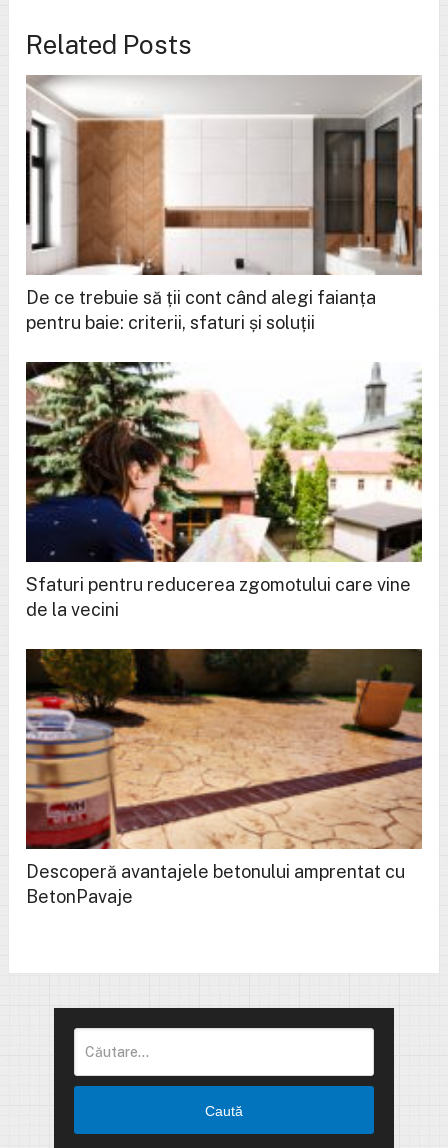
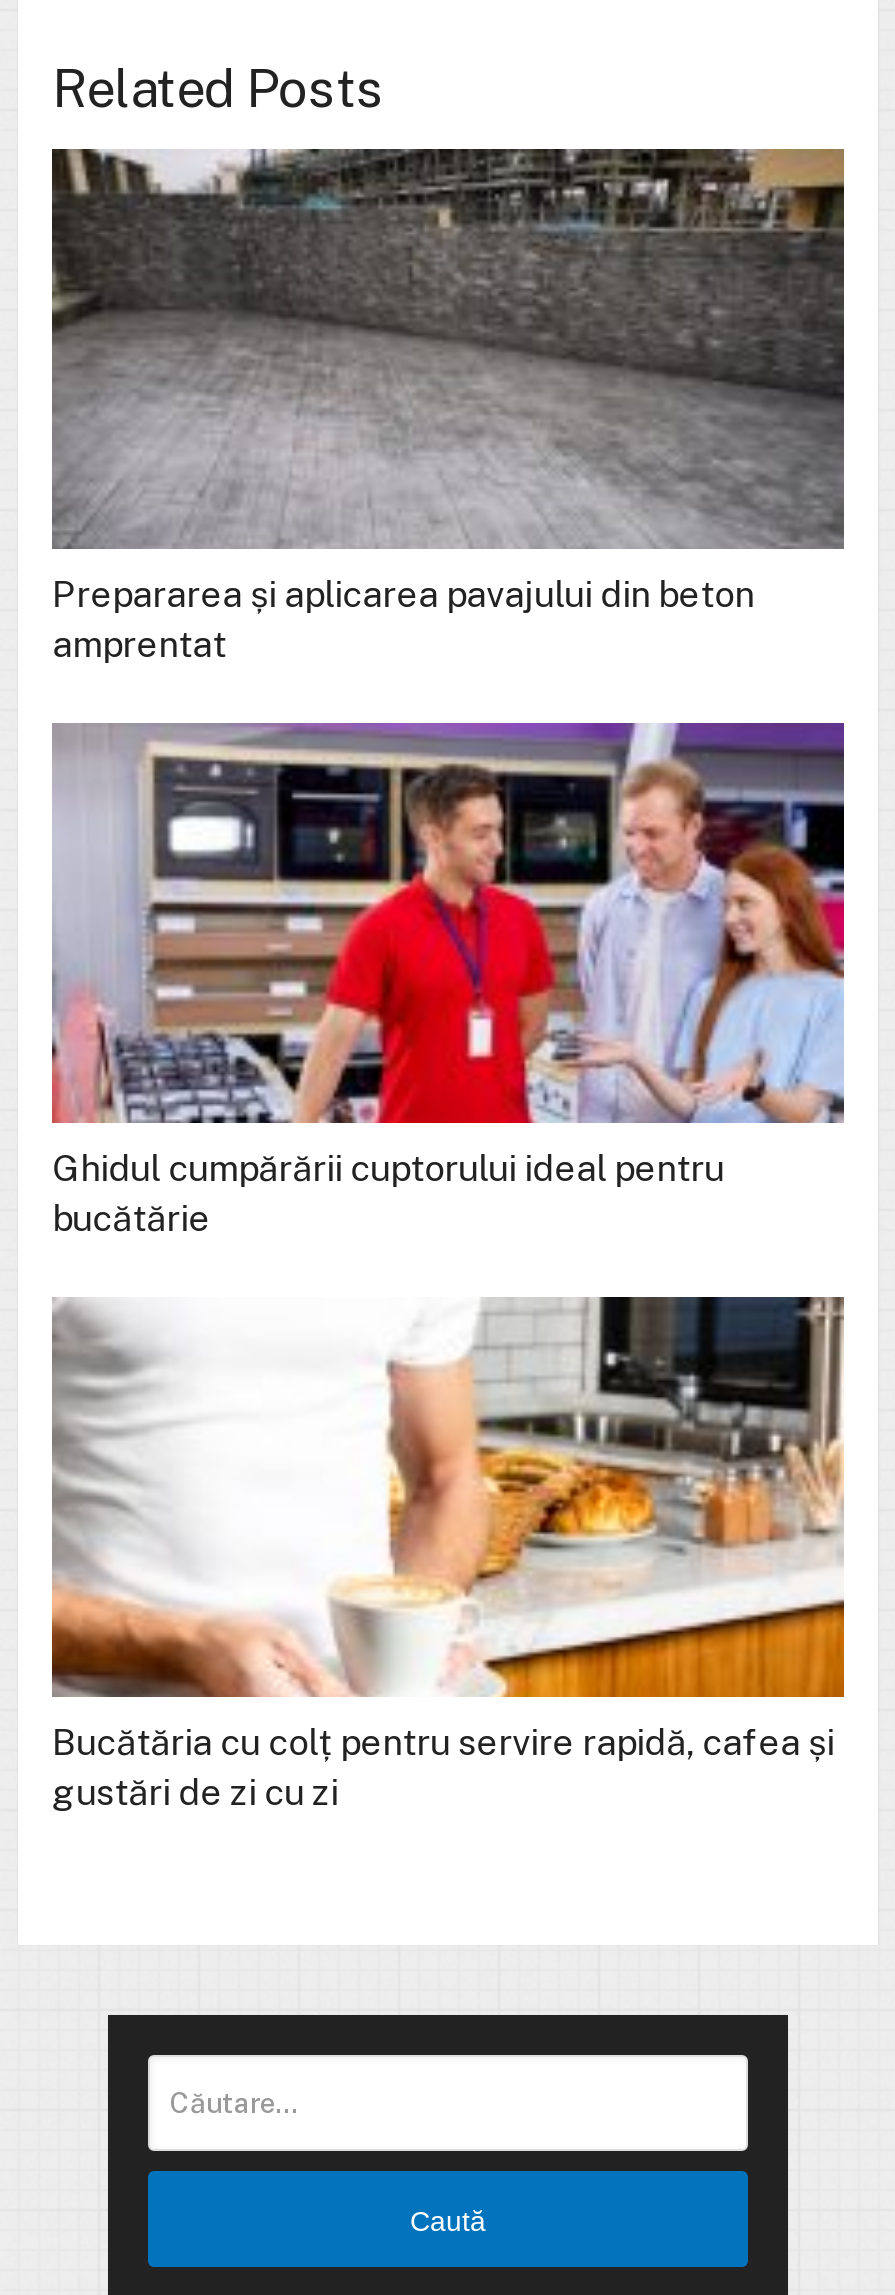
[26,75,422,333] [image] | De ce trebuie să ții cont când alegi faianța | pentru baie: criterii, sfaturi și soluții -> [50,147,844,665] [image] | Prepararea și aplicarea pavajului din beton | amprentat
[25,361,423,620] [image] | Sfaturi pentru reducerea zgomotului care vine | de la vecini -> [50,721,846,1239] [image] | Ghidul cumpărării cuptorului ideal pentru | bucătărie
[25,648,423,907] [image] | Descoperă avantajele betonului amprentat cu | BetonPavaje -> [50,1297,846,1813] [image] | Bucătăria cu colț pentru servire rapidă, cafea și | gustări de zi cu zi

